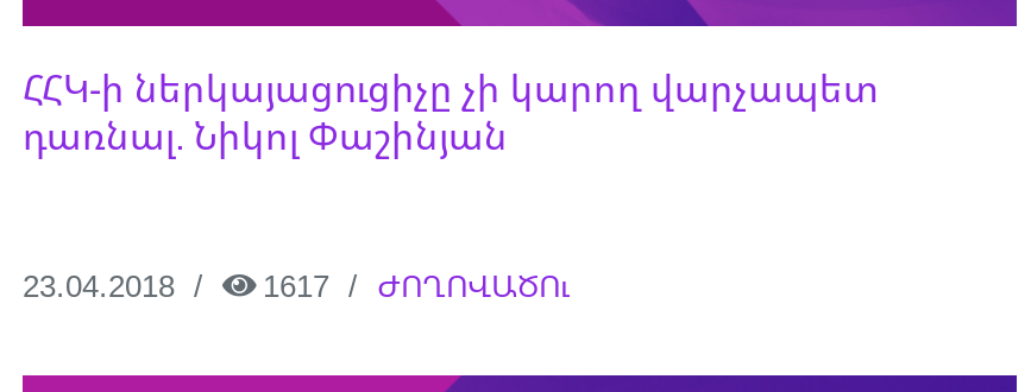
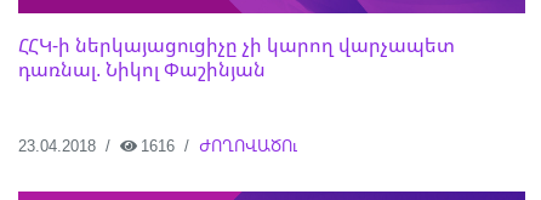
[23,264,570,307] 23.04.2018 1617 ԺՈՂՈՎԱԾՈւ -> [18,135,297,157] 23.04.2018 1616 ԺՈՂՈՎԱԾՈւ

